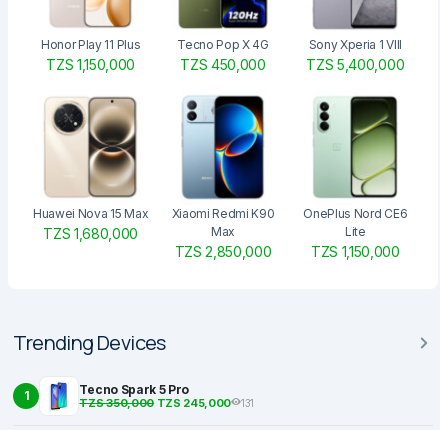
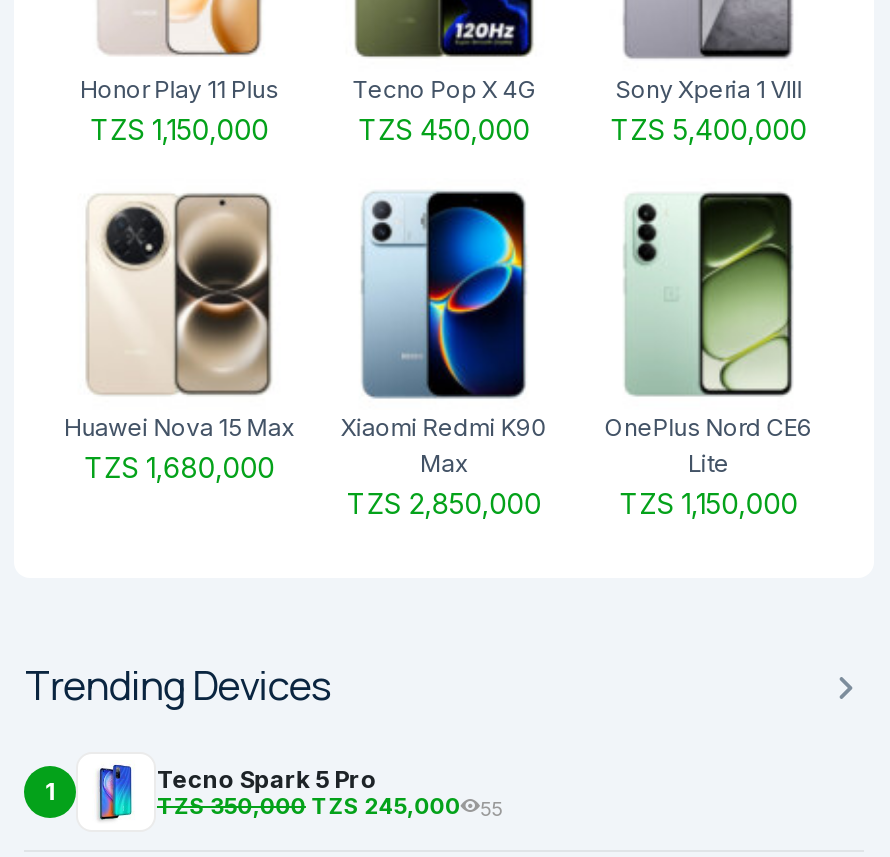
[79,396,254,410] TZS 350,000 TZS 245,000 131 -> [157,792,502,820] TZS 350,000 TZS 245,000 55

